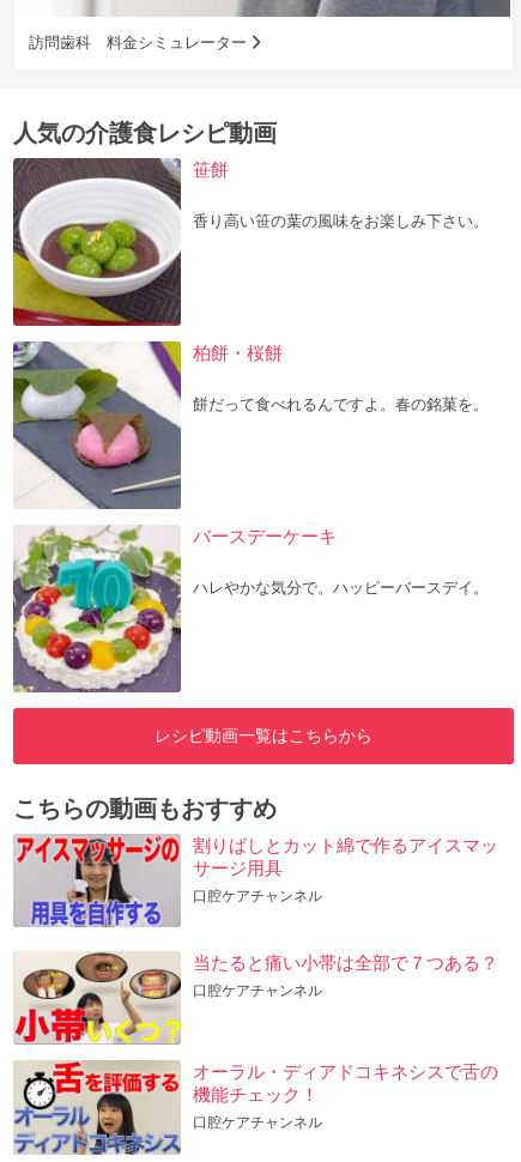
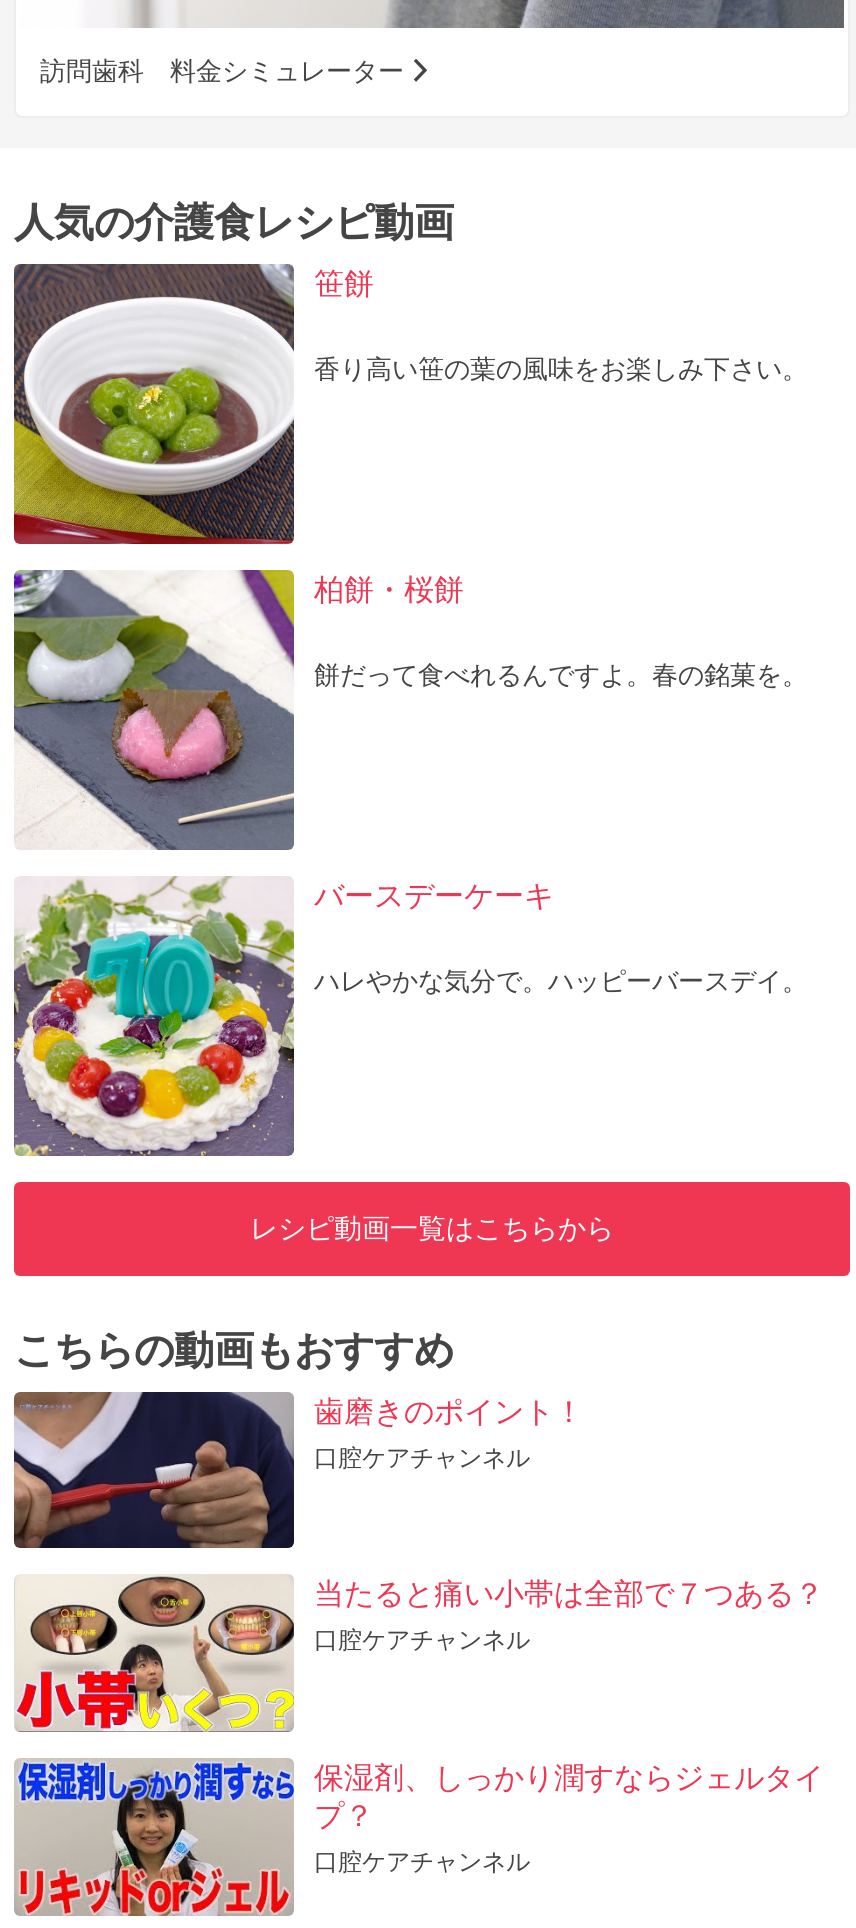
[13,833,498,934] [image] | 割りばしとカット綿で作るアイスマッ | サージ用具 -> [12,1390,584,1550] [image] | 歯磨きのポイント！
[14,1061,498,1155] [image] | オーラル・ディアドコキネシスで舌の | 機能チェック！ -> [16,1758,824,1916] [image] | 保湿剤、しっかり潤すならジェルタイ | プ？

